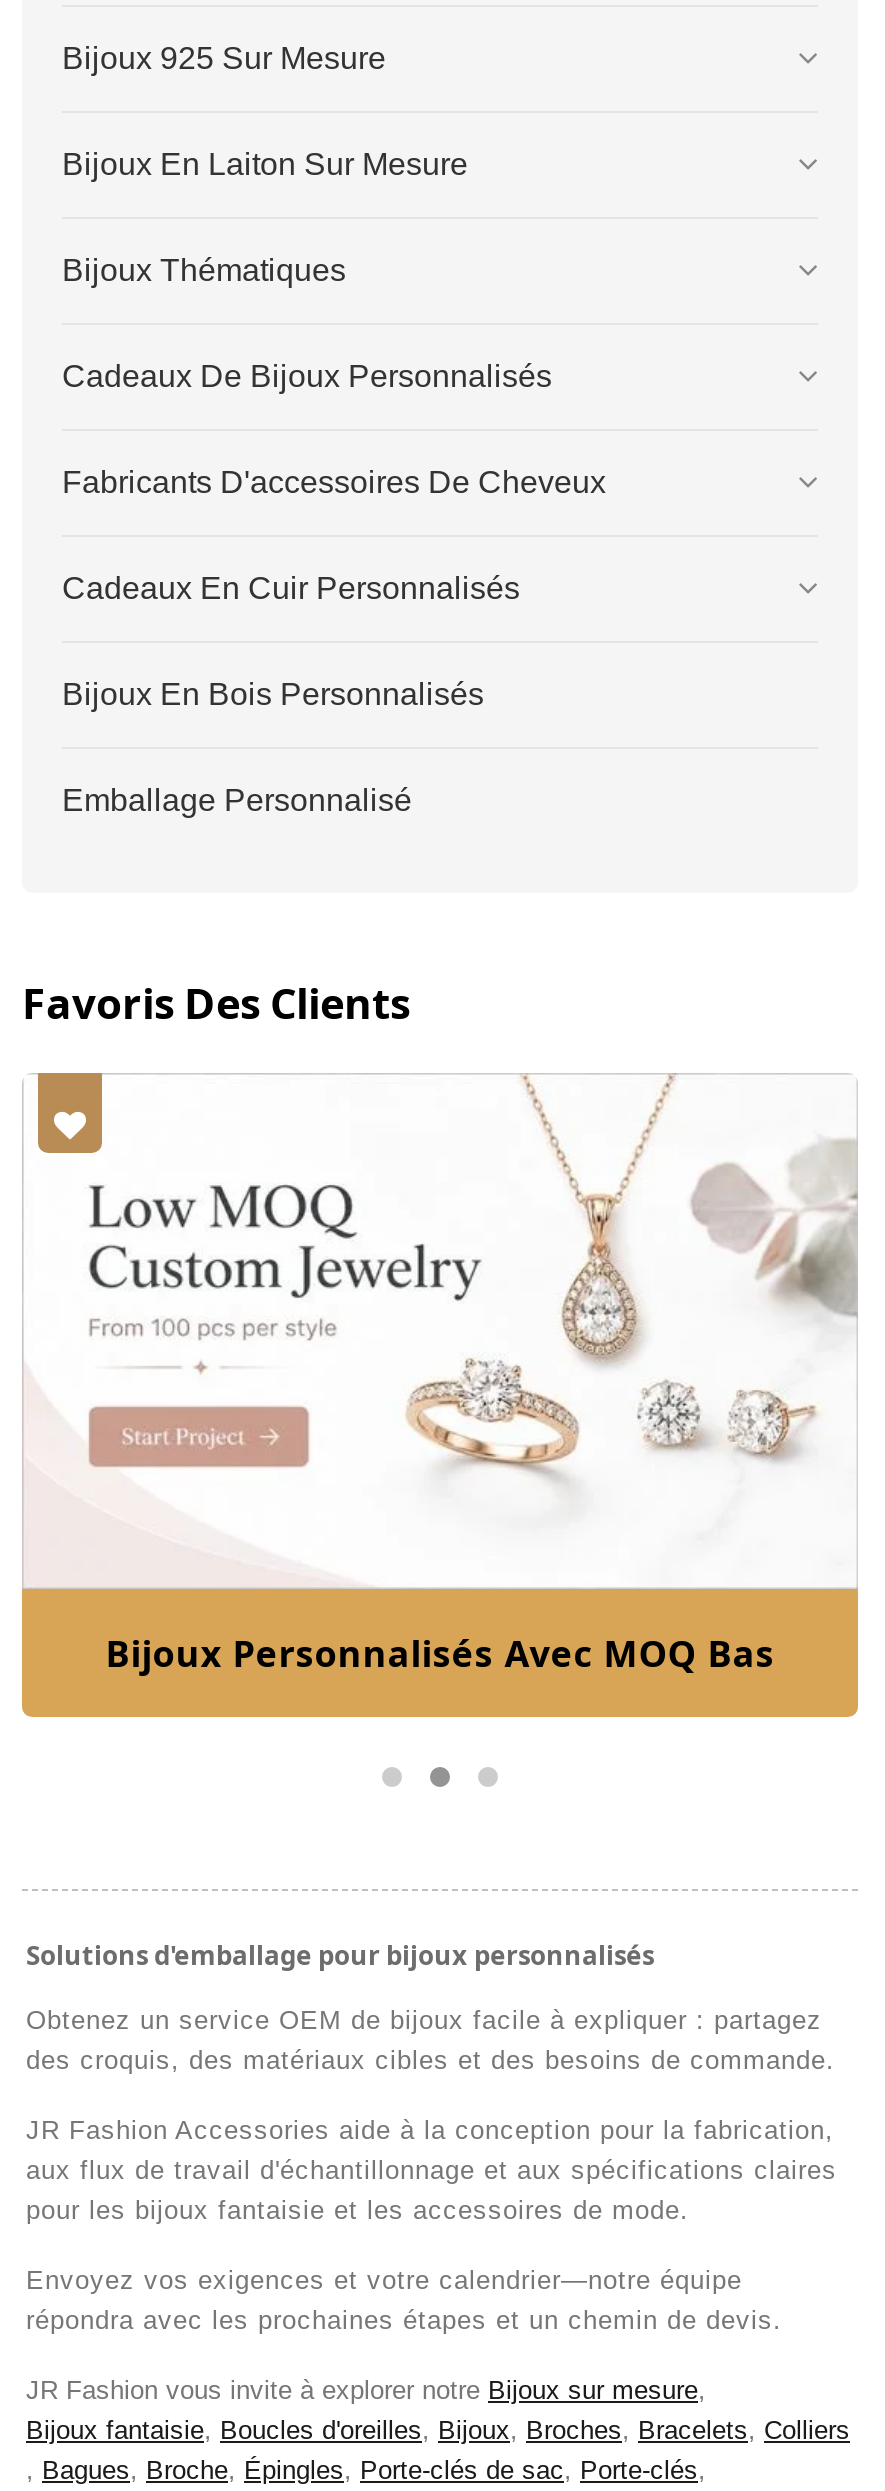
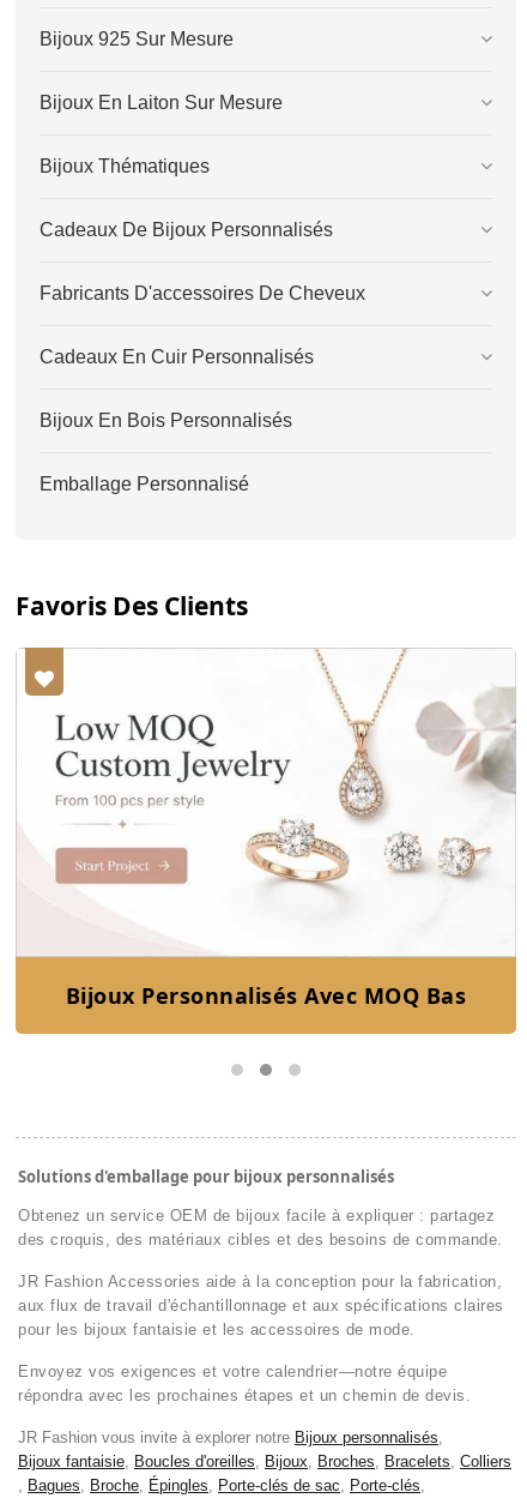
[26,2375,706,2405] JR Fashion vous invite à explorer notre Bijoux sur mesure, -> [18,1429,443,1447] JR Fashion vous invite à explorer notre Bijoux personnalisés,

